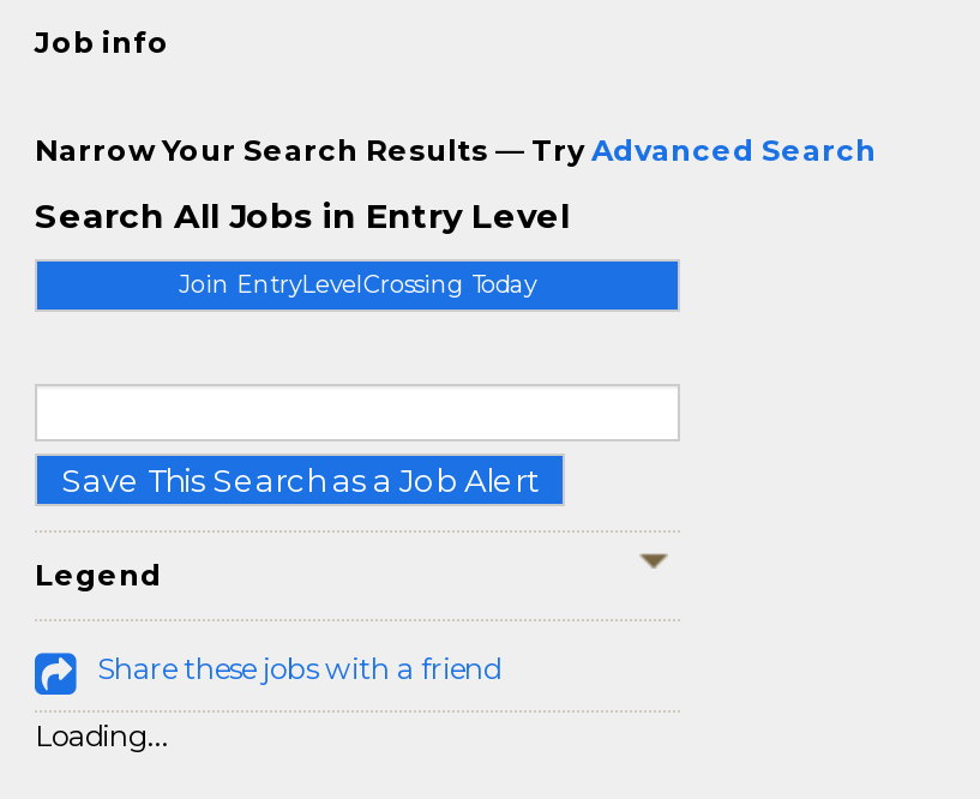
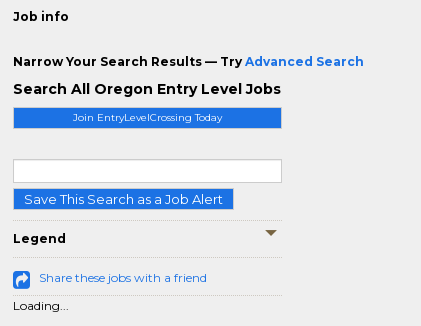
[35,194,570,238] Search All Jobs in Entry Level -> [13,80,281,98] Search All Oregon Entry Level Jobs

